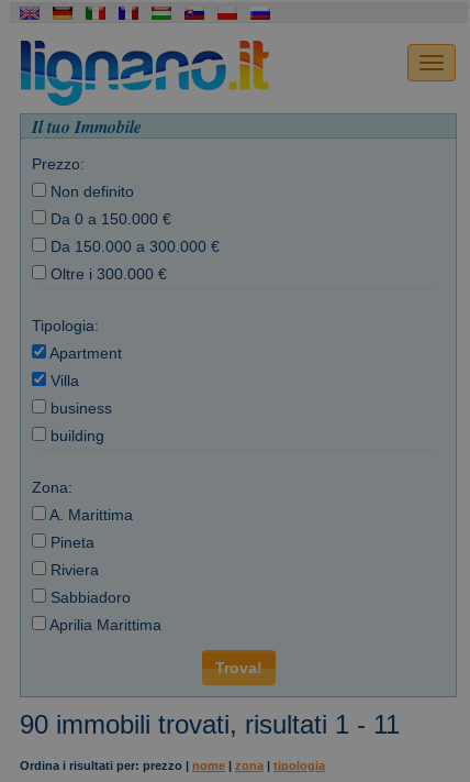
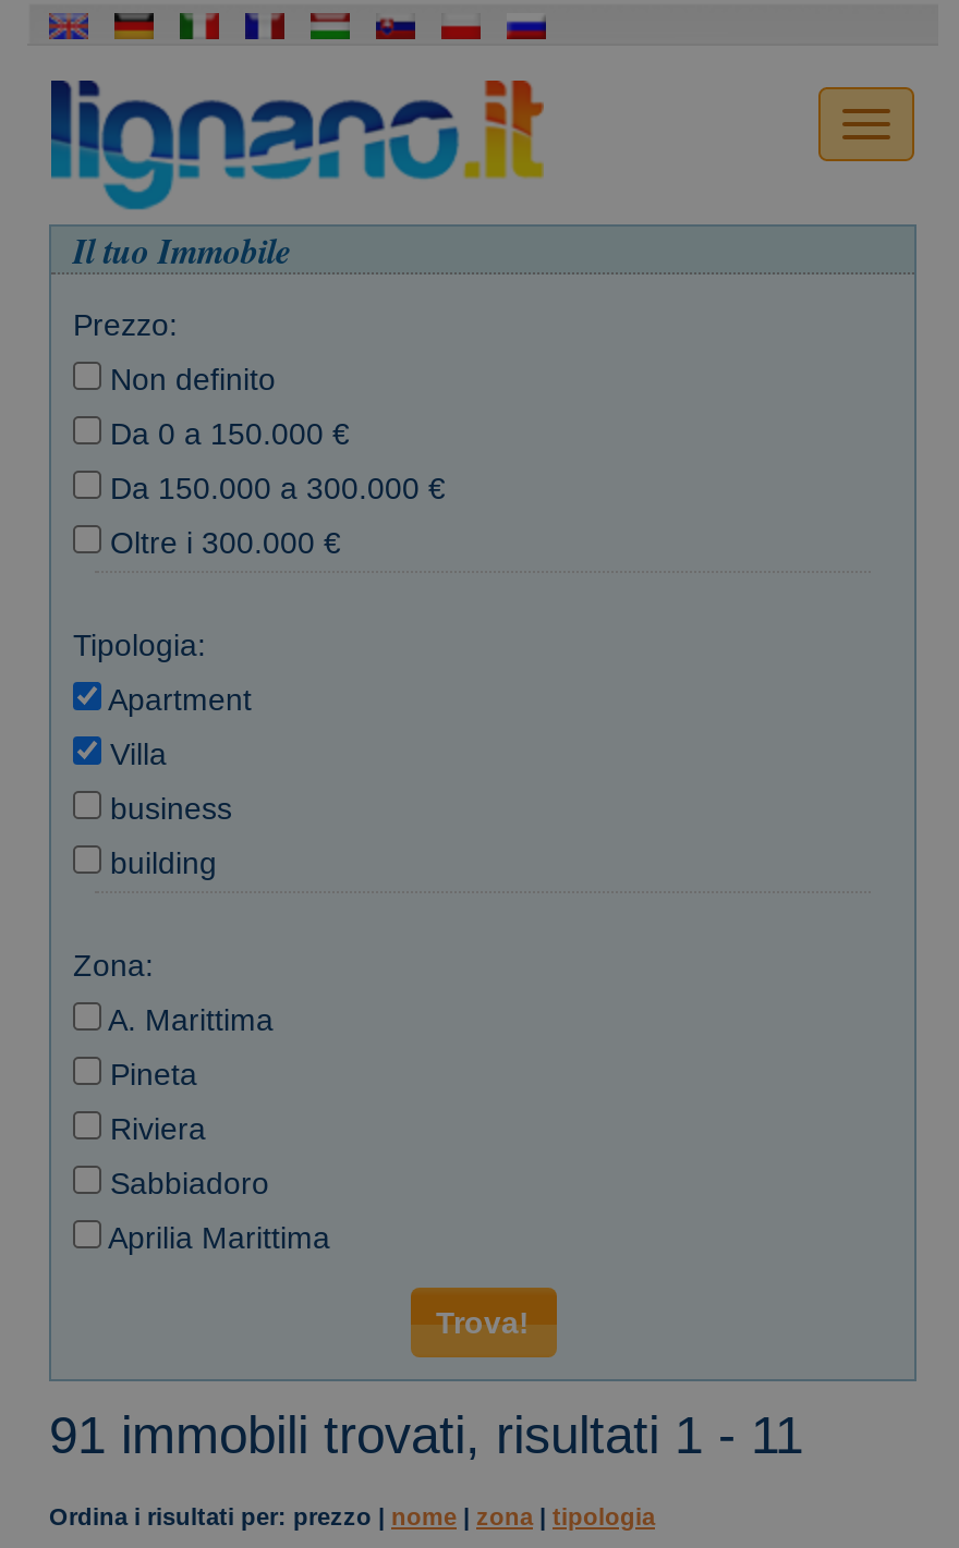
[20,709,400,739] 90 immobili trovati, risultati 1 - 11 -> [49,1405,803,1464] 91 immobili trovati, risultati 1 - 11

